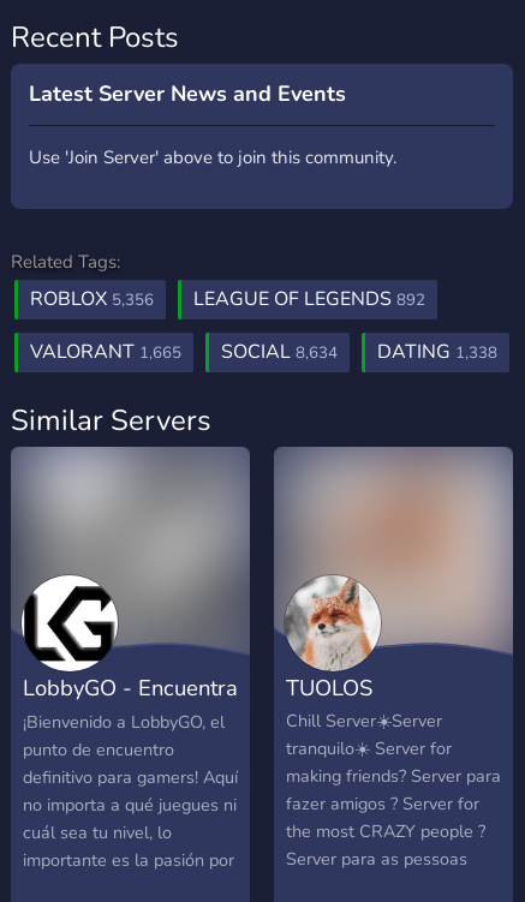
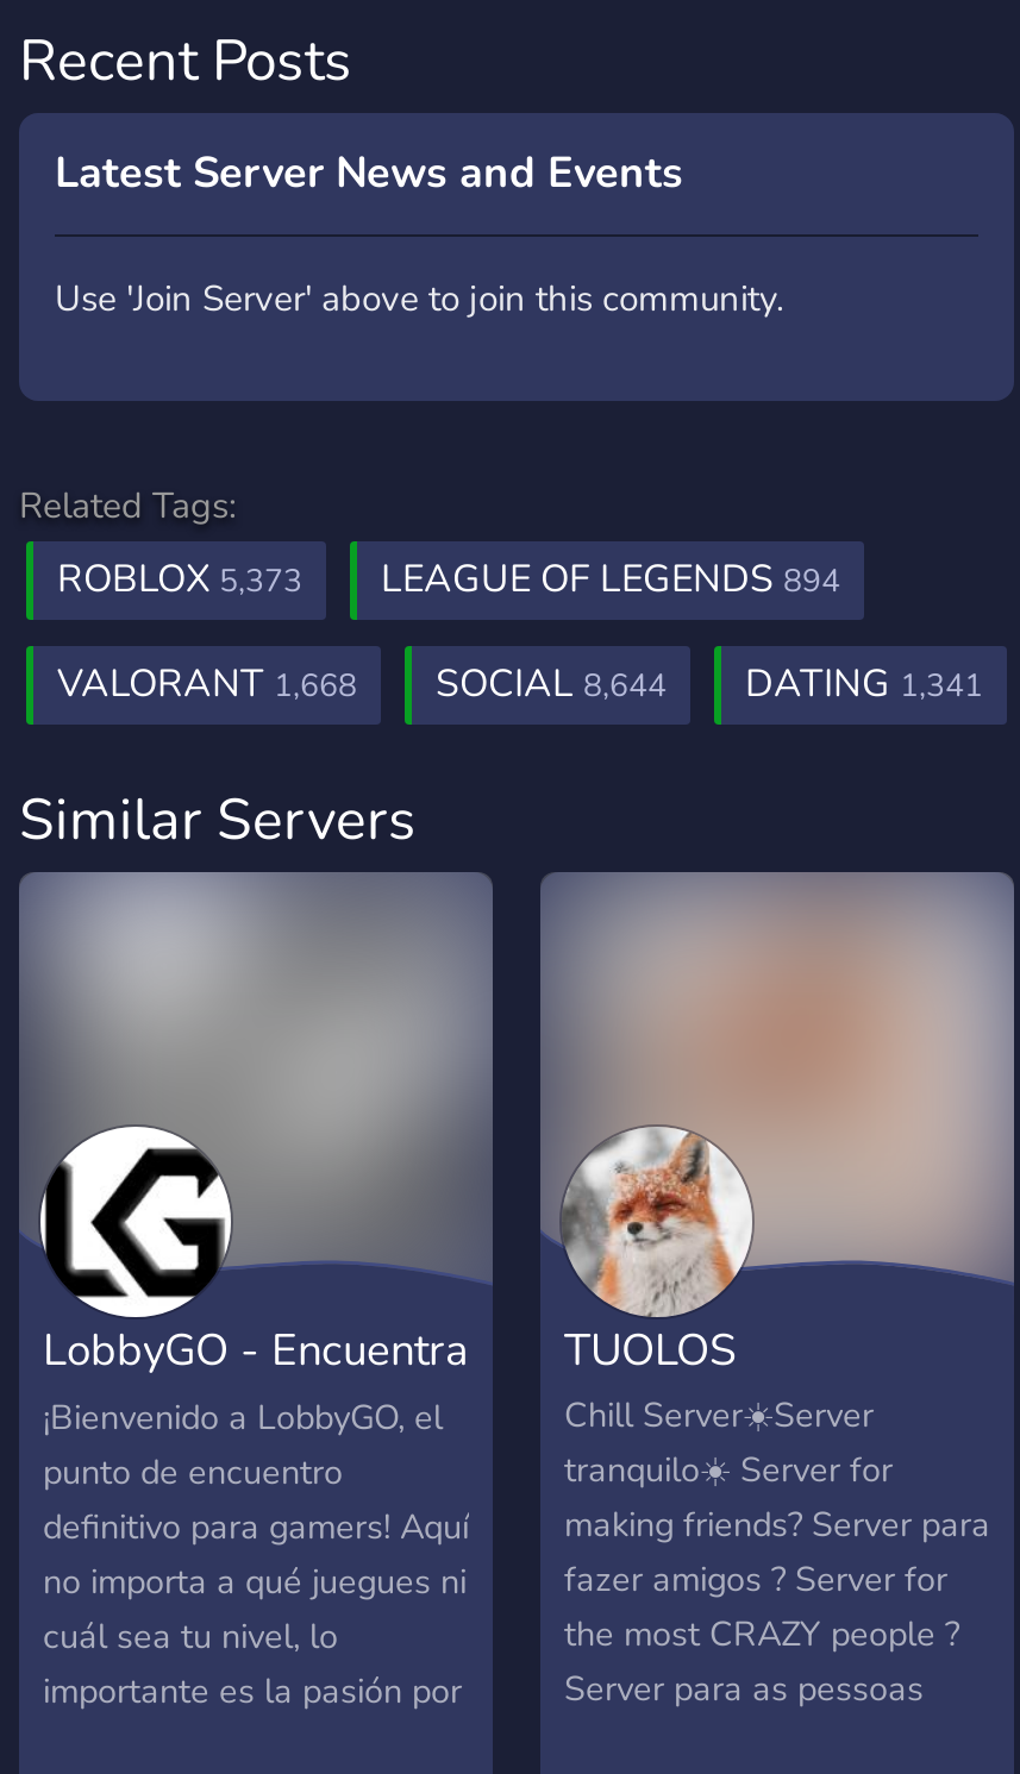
[30,286,154,312] ROBLOX 5,356 -> [57,553,302,606] ROBLOX 5,373
[193,286,425,312] LEAGUE OF LEGENDS 892 -> [381,553,840,606] LEAGUE OF LEGENDS 894
[30,339,181,365] VALORANT 1,665 -> [57,658,357,710] VALORANT 1,668
[221,339,338,365] SOCIAL 8,634 -> [436,658,667,710] SOCIAL 8,644
[377,339,497,365] DATING 1,338 -> [745,658,983,710] DATING 1,341

